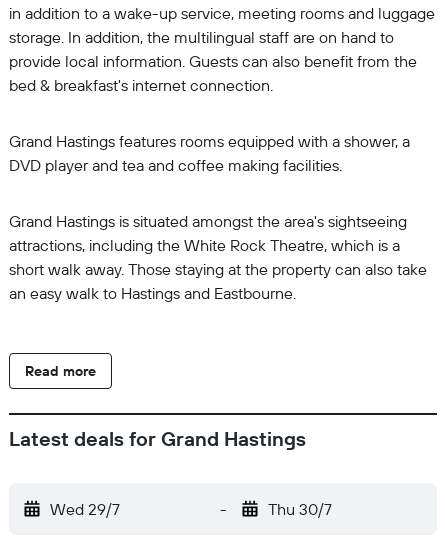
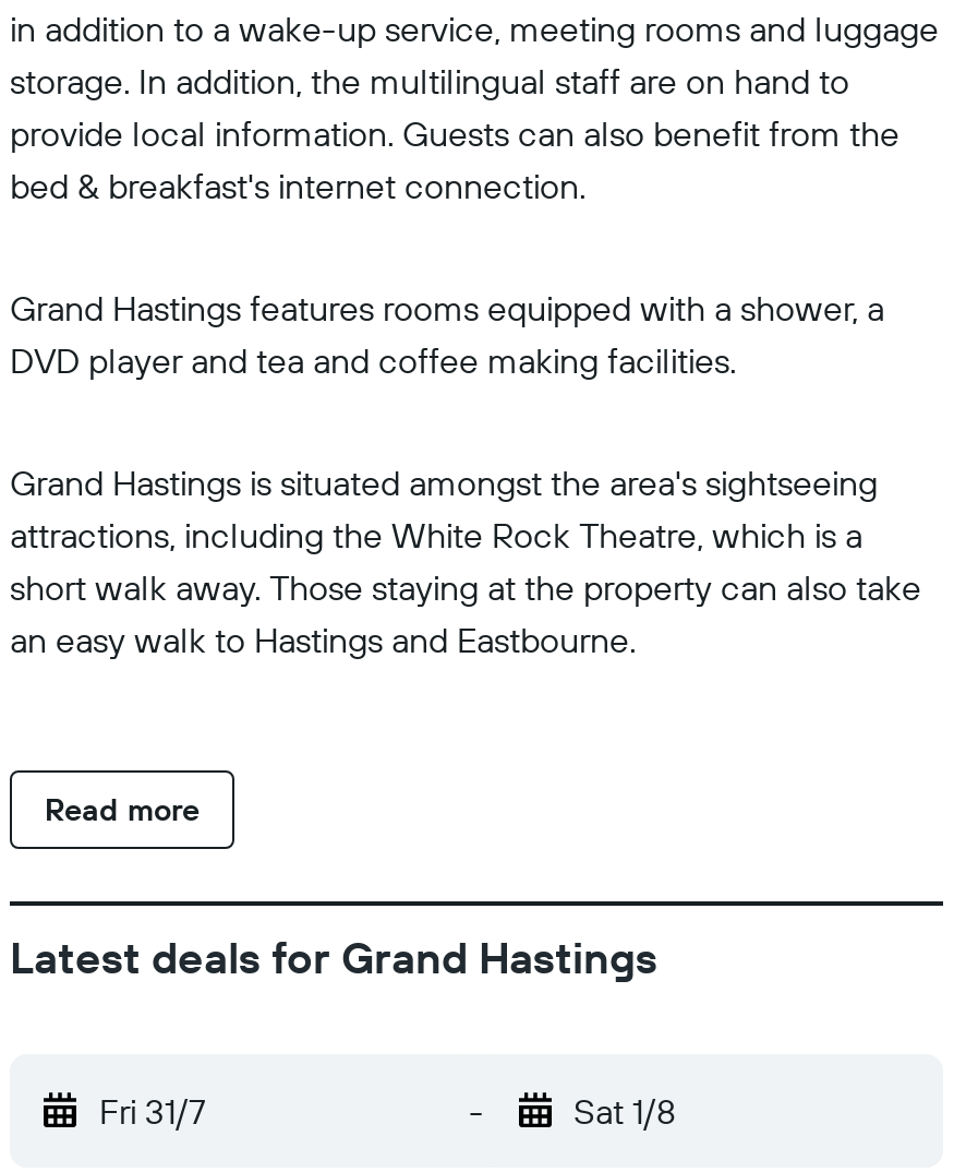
[50,499,120,519] Wed 29/7 -> [99,1089,206,1133] Fri 31/7
[267,499,331,519] Thu 30/7 -> [573,1089,676,1133] Sat 1/8

